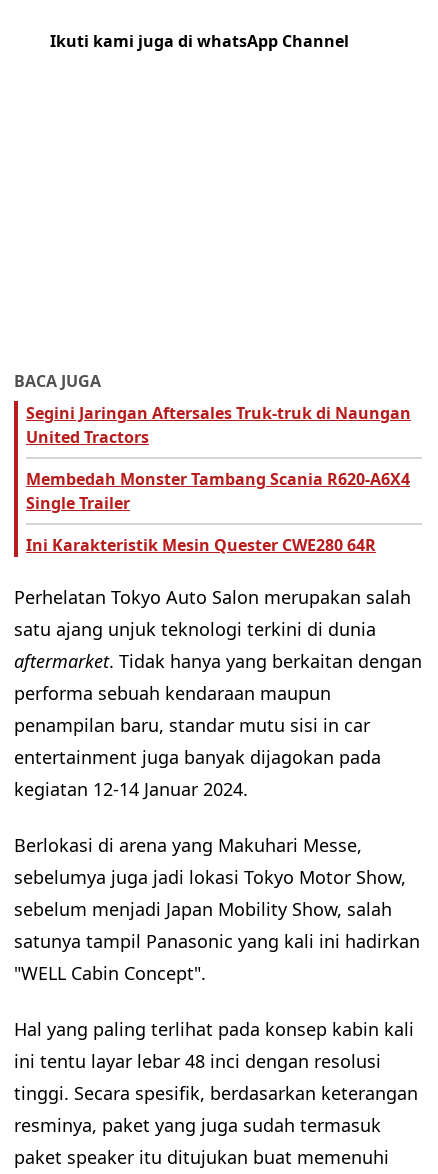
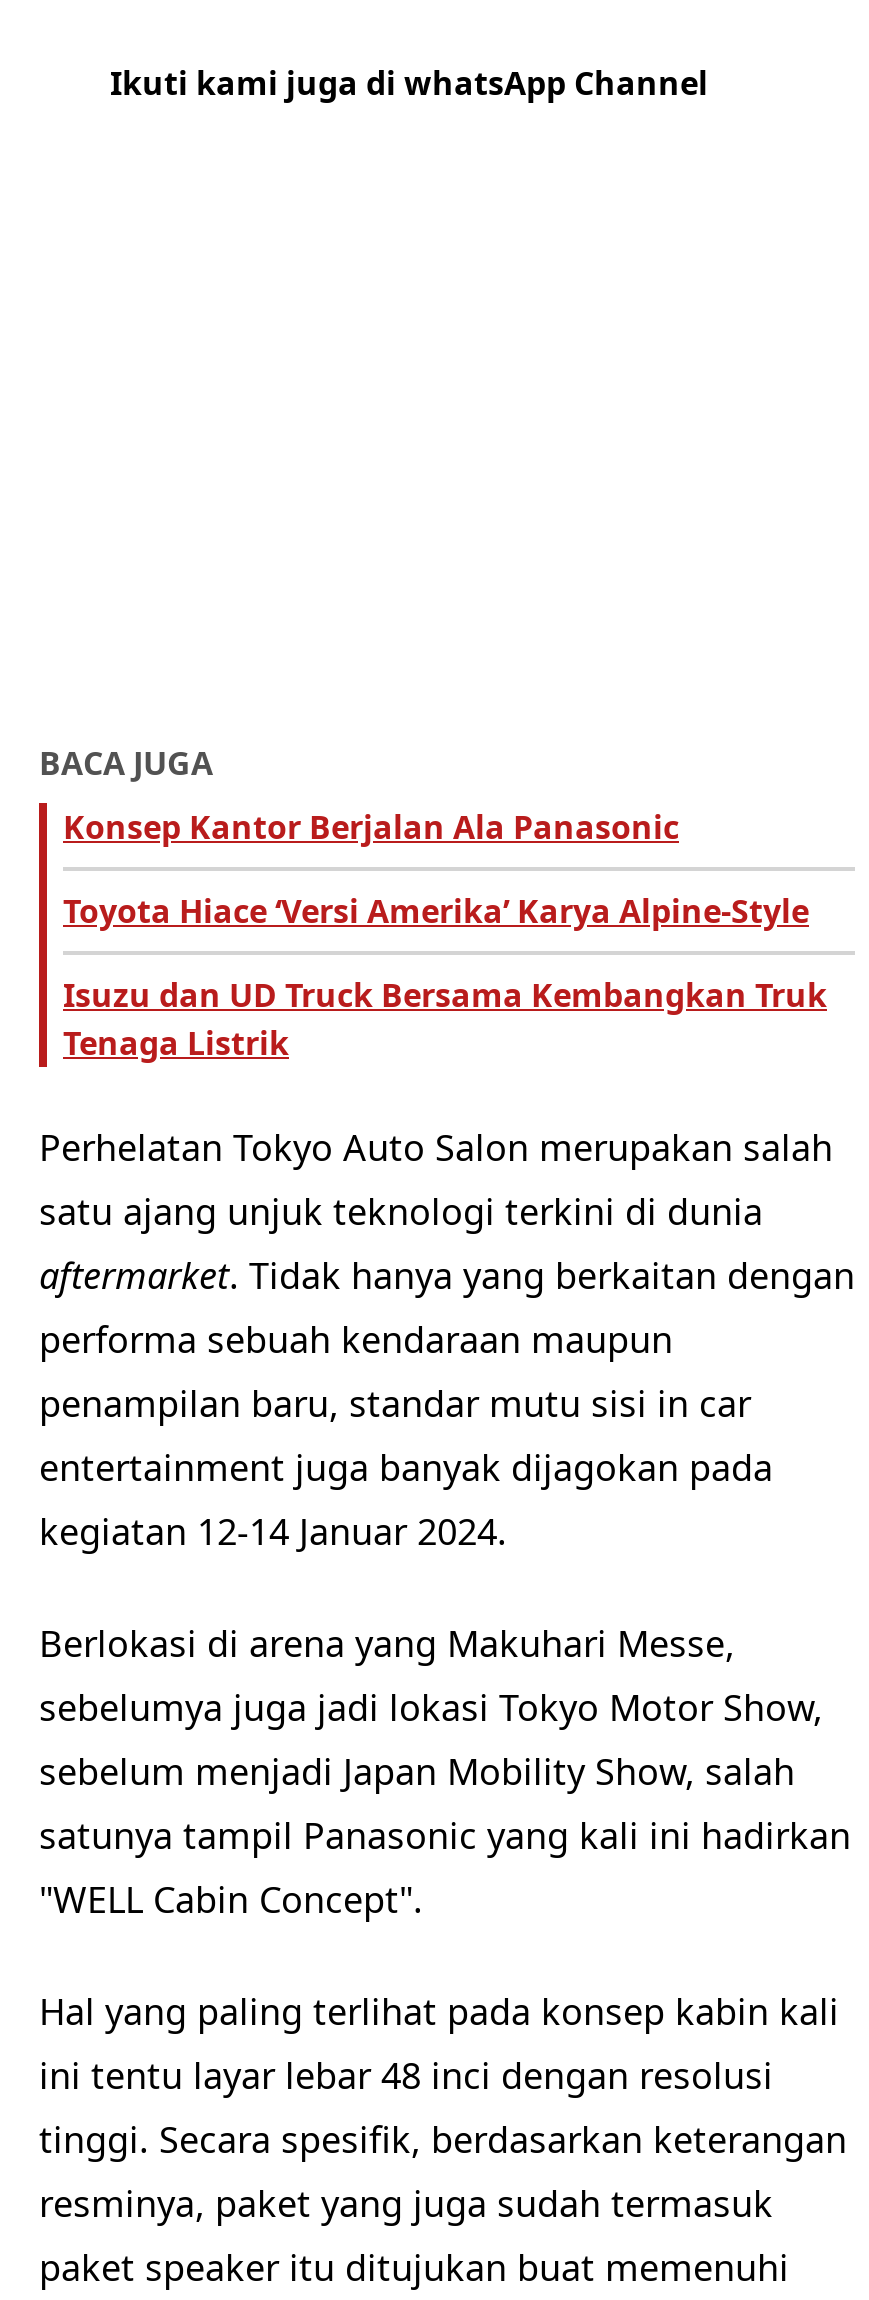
[26,402,411,448] Segini Jaringan Aftersales Truk-truk di Naungan | United Tractors -> [63,805,679,849] Konsep Kantor Berjalan Ala Panasonic
[26,468,410,514] Membedah Monster Tambang Scania R620-A6X4 | Single Trailer -> [63,889,809,933] Toyota Hiace ‘Versi Amerika’ Karya Alpine-Style
[26,534,376,556] Ini Karakteristik Mesin Quester CWE280 64R -> [63,973,827,1065] Isuzu dan UD Truck Bersama Kembangkan Truk | Tenaga Listrik

